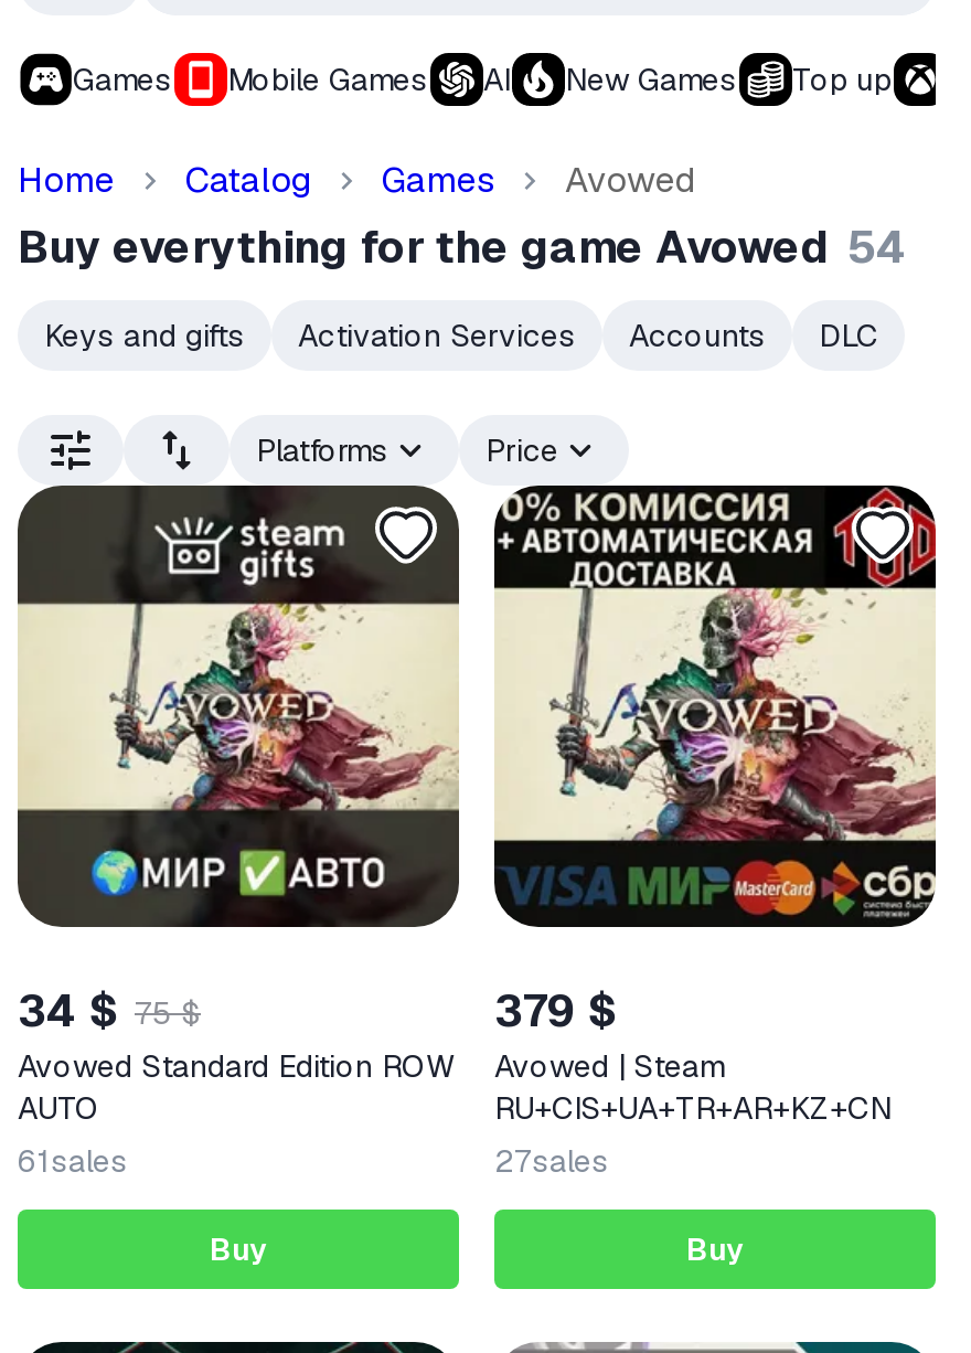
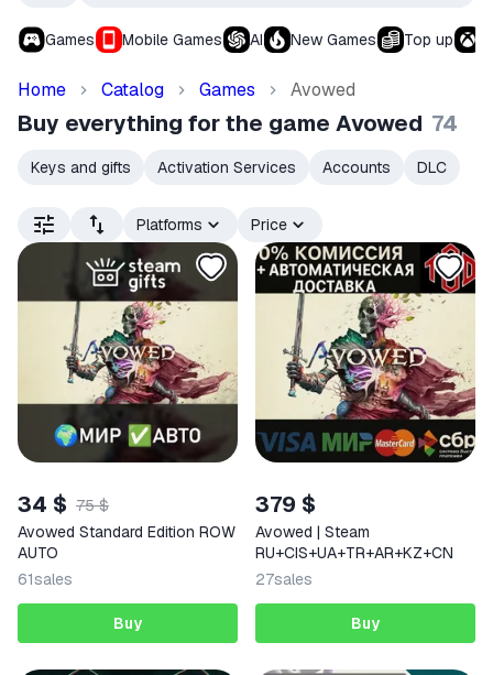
[18,219,907,276] Buy everything for the game Avowed 54 -> [18,109,458,138] Buy everything for the game Avowed 74

